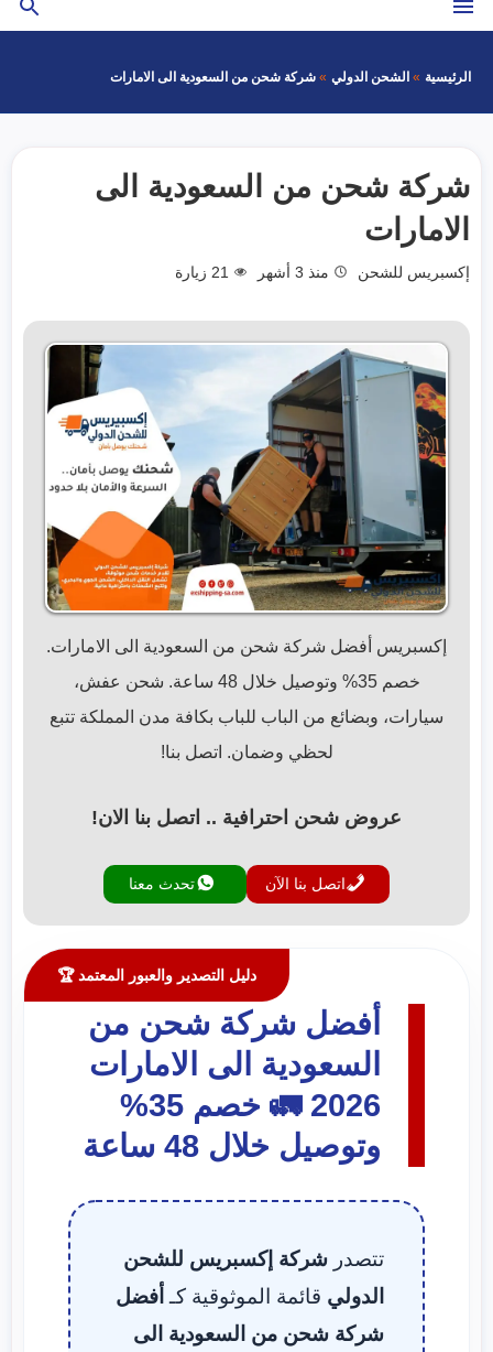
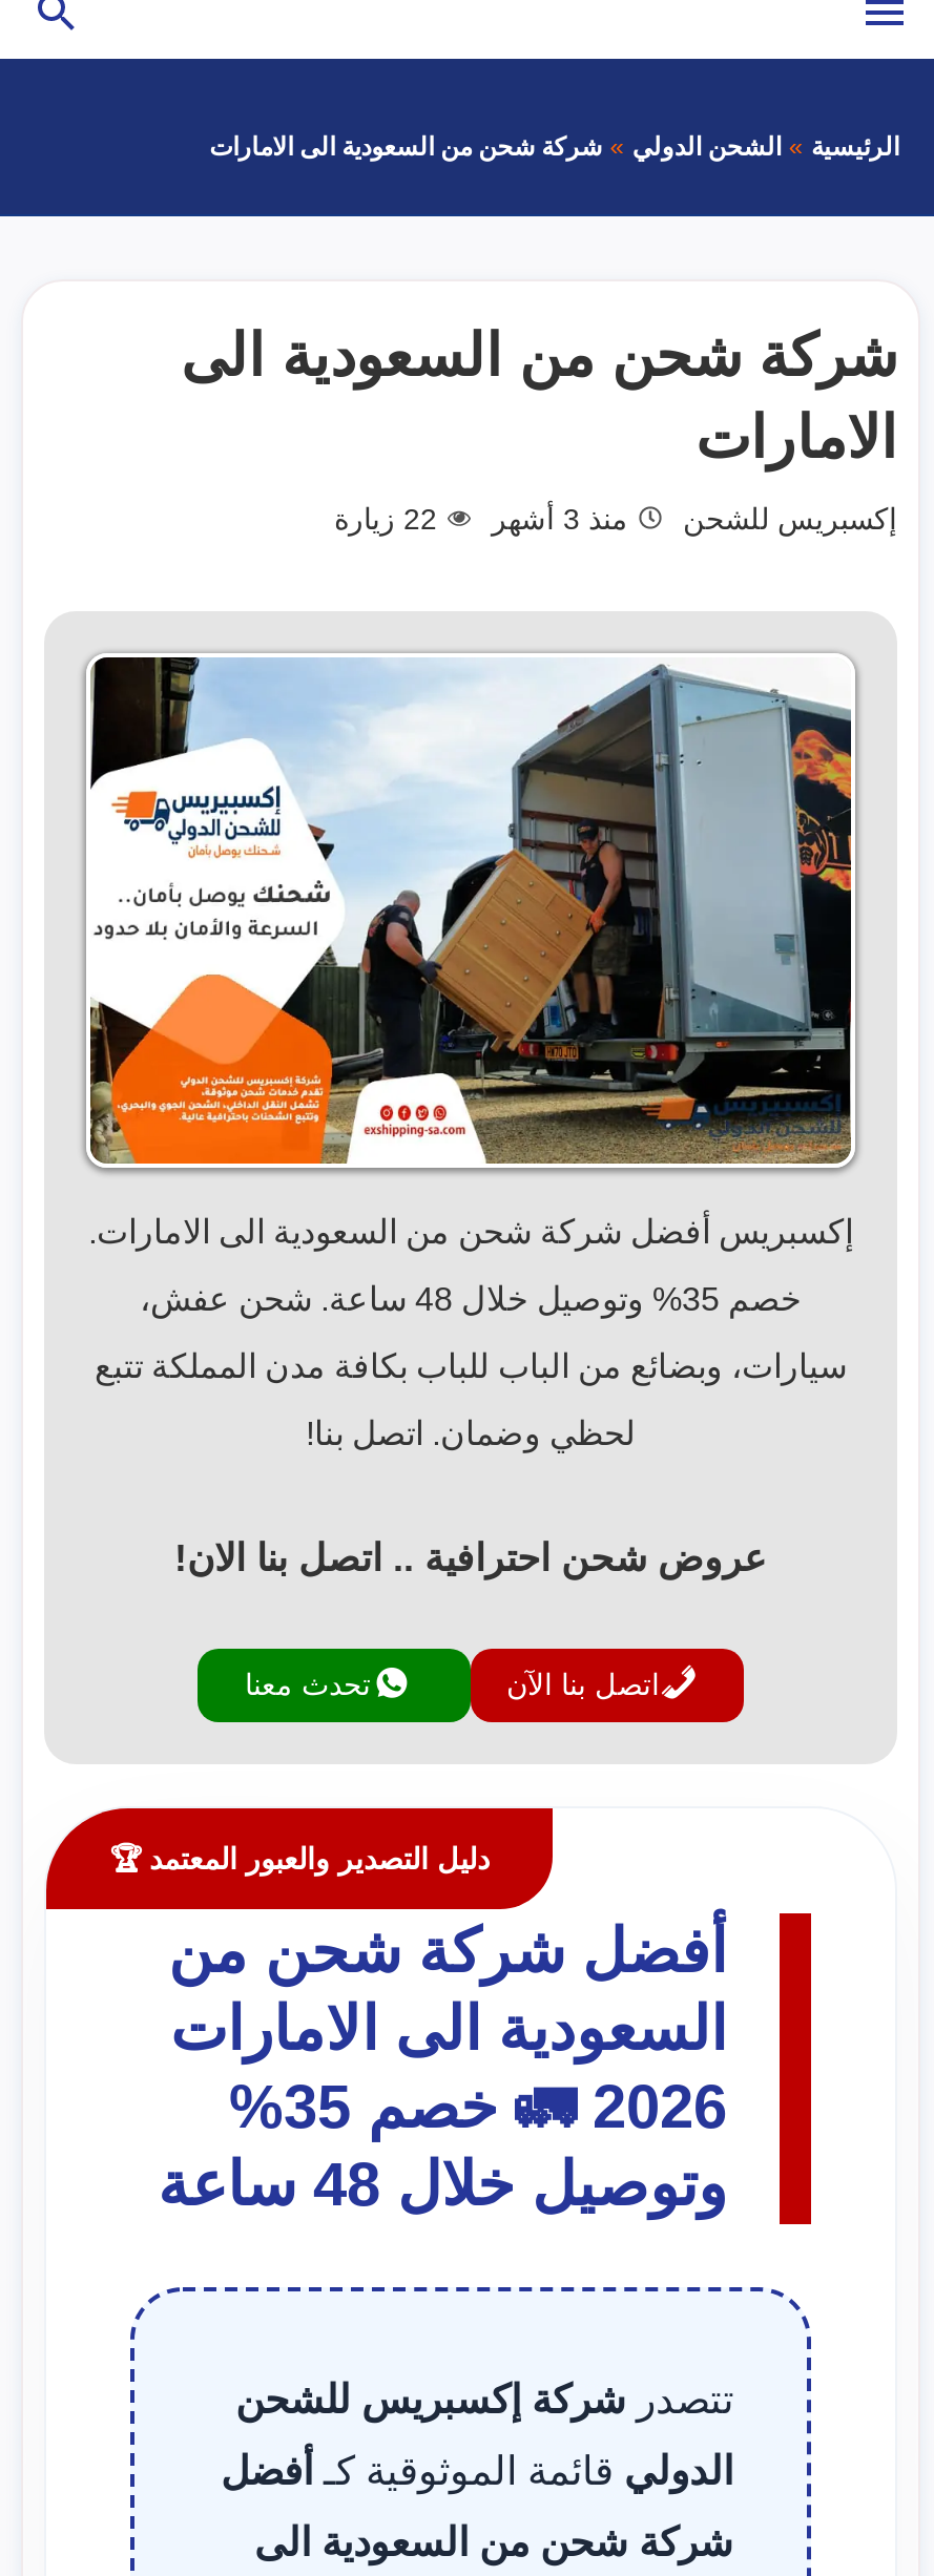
[175,263,229,281] 21 زيارة -> [334,501,437,535] 22 زيارة

